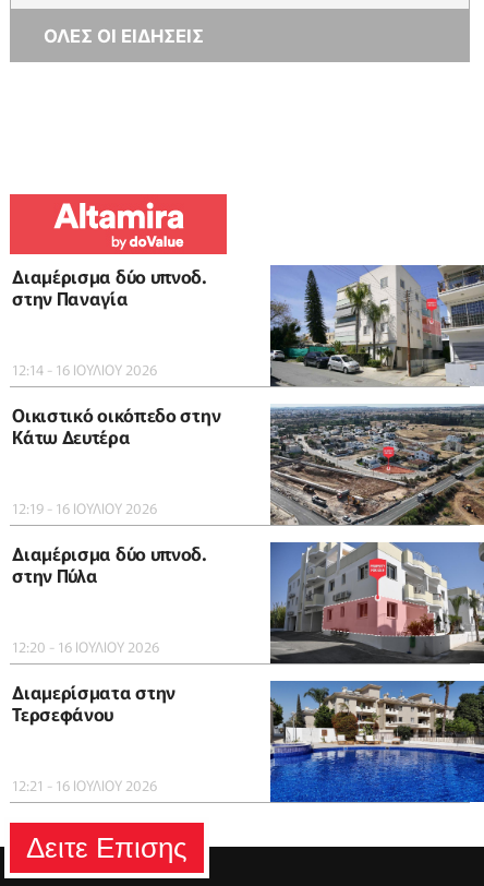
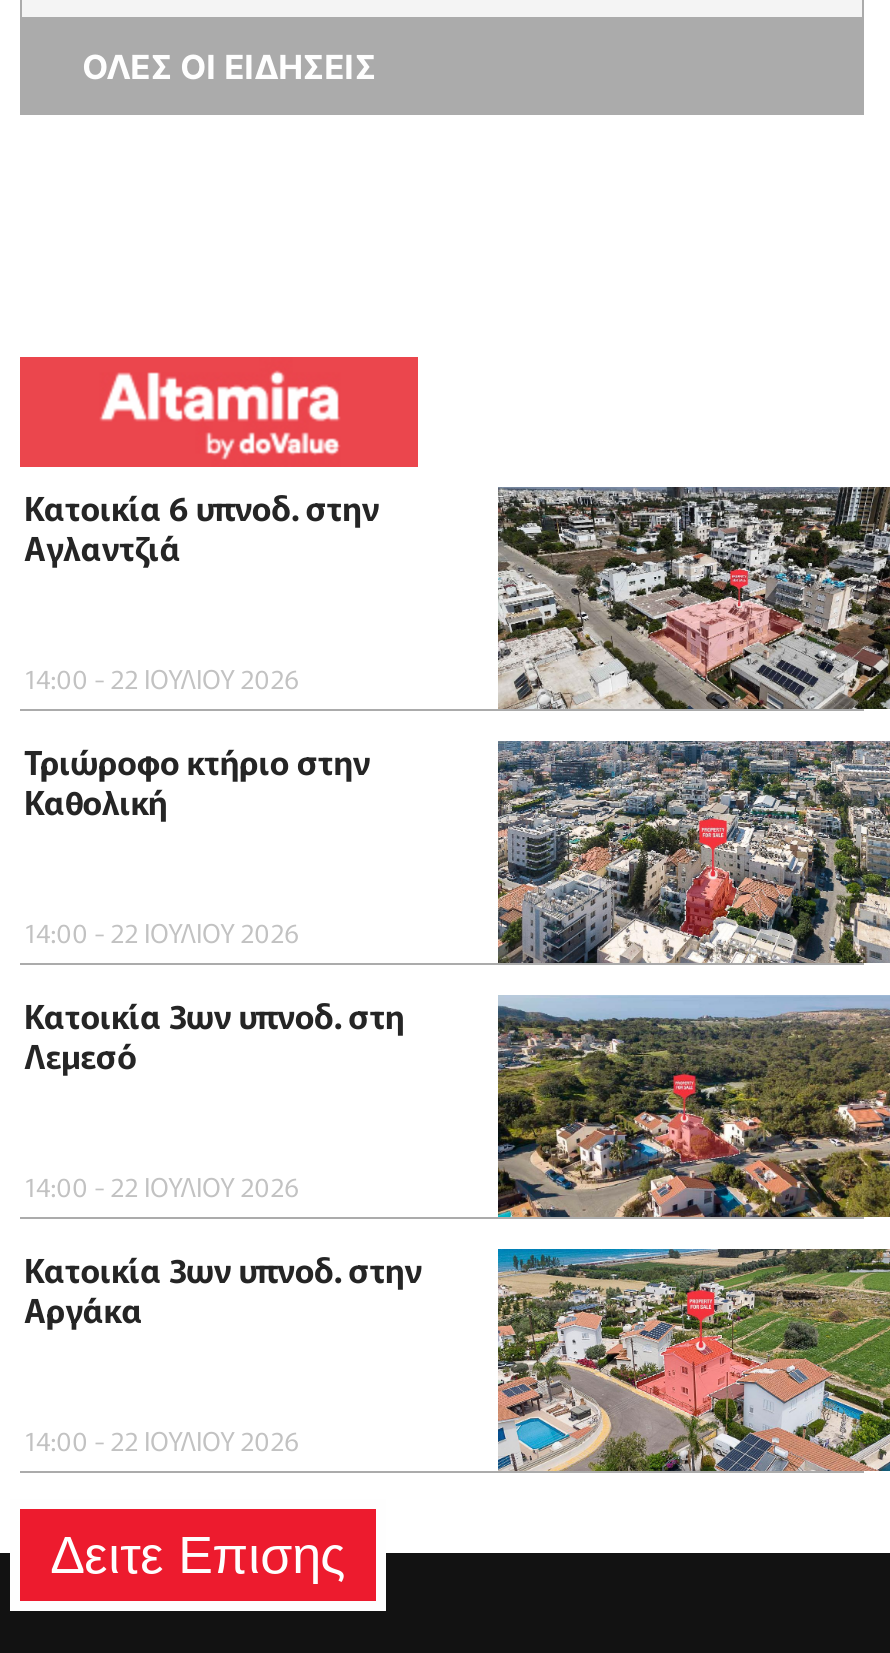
[12,263,206,311] Διαμέρισμα δύο υπνοδ. | στην Παναγία -> [24,484,379,572] Κατοικία 6 υπνοδ. στην | Αγλαντζιά
[269,264,481,387] [image] -> [496,485,884,711] [image]
[12,359,157,380] 12:14 - 16 ΙΟΥΛΙΟΥ 2026 -> [24,660,298,698] 14:00 - 22 ΙΟΥΛΙΟΥ 2026
[12,402,220,450] Οικιστικό οικόπεδο στην | Κάτω Δευτέρα -> [24,738,370,826] Τριώροφο κτήριο στην | Καθολική
[270,404,481,526] [image] -> [496,739,884,965] [image]
[12,498,157,519] 12:19 - 16 ΙΟΥΛΙΟΥ 2026 -> [24,913,298,951] 14:00 - 22 ΙΟΥΛΙΟΥ 2026
[12,540,206,588] Διαμέρισμα δύο υπνοδ. | στην Πύλα -> [24,991,404,1079] Κατοικία 3ων υπνοδ. στη | Λεμεσό
[269,542,481,664] [image] -> [496,995,884,1219] [image]
[12,636,159,657] 12:20 - 16 ΙΟΥΛΙΟΥ 2026 -> [24,1167,298,1205] 14:00 - 22 ΙΟΥΛΙΟΥ 2026
[12,679,176,727] Διαμερίσματα στην | Τερσεφάνου -> [24,1245,422,1333] Κατοικία 3ων υπνοδ. στην | Αργάκα
[269,680,481,803] [image] -> [496,1247,884,1473] [image]
[12,775,157,796] 12:21 - 16 ΙΟΥΛΙΟΥ 2026 -> [24,1421,298,1459] 14:00 - 22 ΙΟΥΛΙΟΥ 2026

